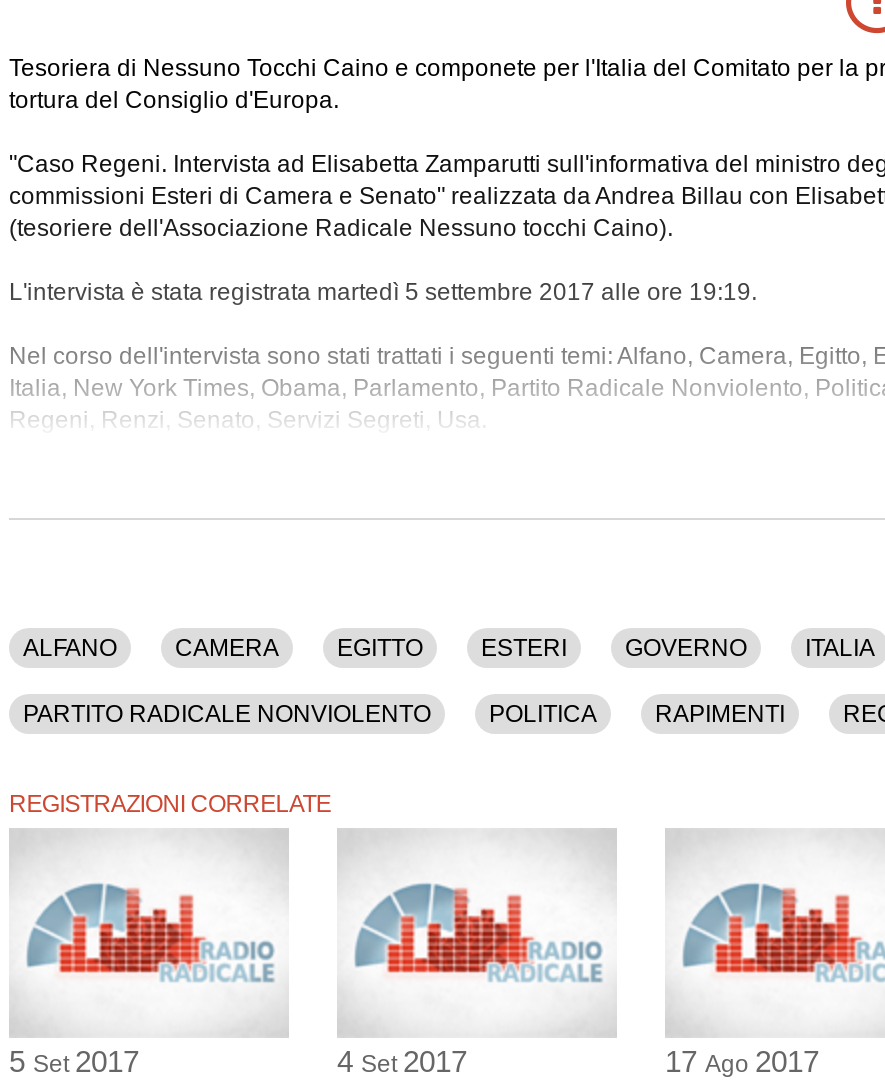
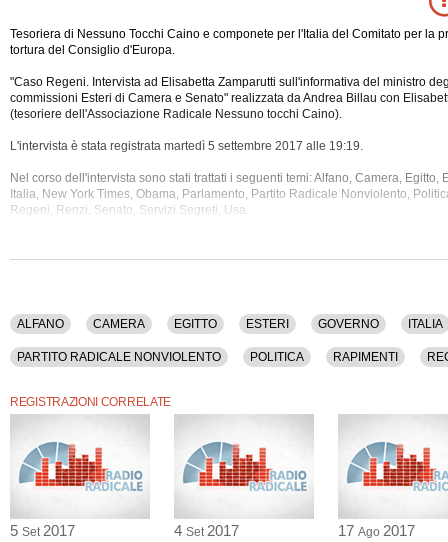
[9,279,757,307] L'intervista è stata registrata martedì 5 settembre 2017 alle ore 19:19. -> [10,139,363,153] L'intervista è stata registrata martedì 5 settembre 2017 alle 19:19.

